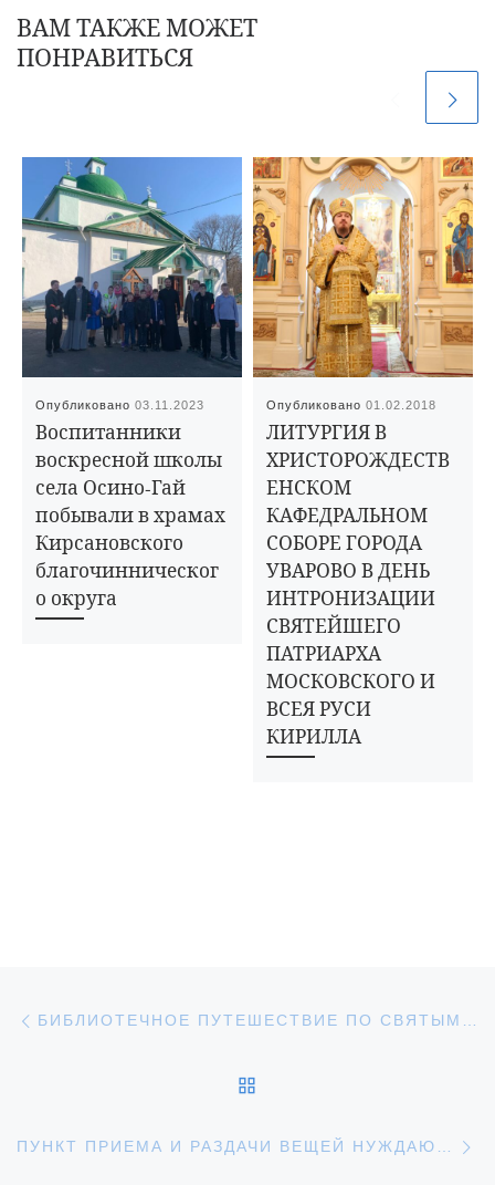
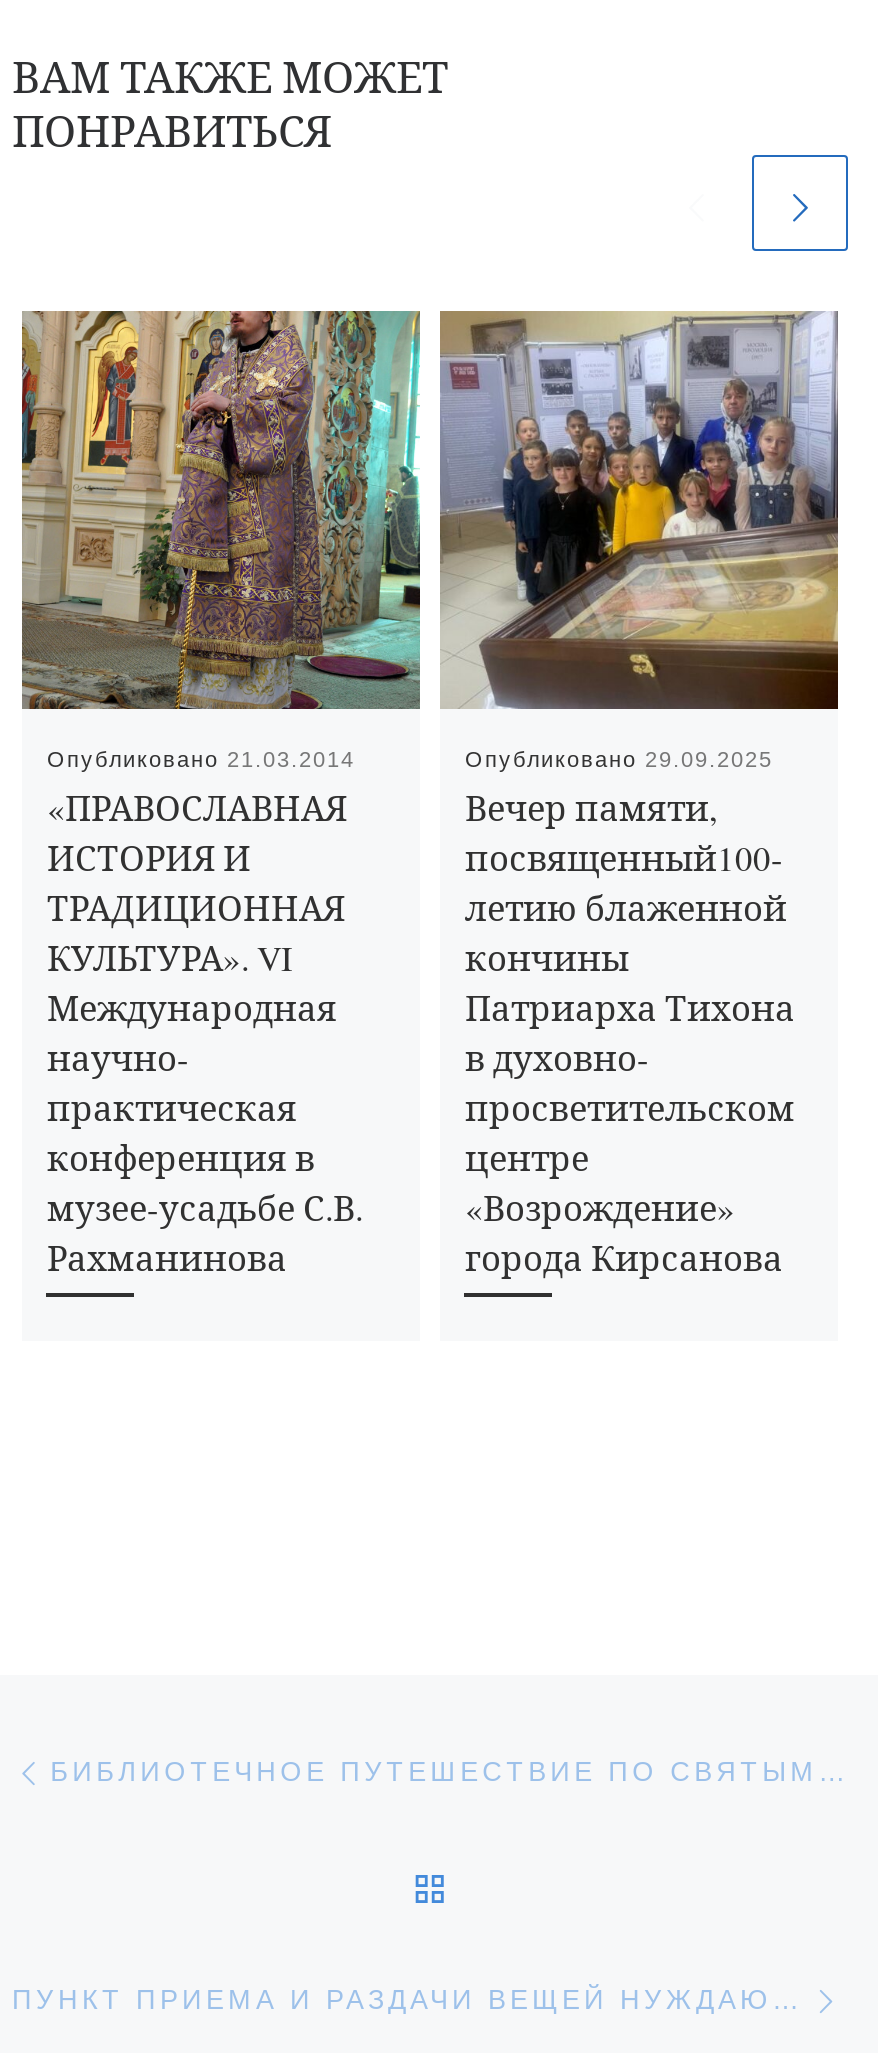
[21,156,243,611] [image] | Опубликовано 03.11.2023 | Воспитанники | воскресной школы | села Осино-Гай | побывали в храмах | Кирсановского | благочинническог | о округа -> [20,309,422,1281] [image] | Опубликовано 21.03.2014 | «ПРАВОСЛАВНАЯ | ИСТОРИЯ И | ТРАДИЦИОННАЯ | КУЛЬТУРА». VI | Международная | научно- | практическая | конференция в | музее-усадьбе С.В. | Рахманинова
[252,156,474,749] [image] | Опубликовано 01.02.2018 | ЛИТУРГИЯ В | ХРИСТОРОЖДЕСТВ | ЕНСКОМ | КАФЕДРАЛЬНОМ | СОБОРЕ ГОРОДА | УВАРОВО В ДЕНЬ | ИНТРОНИЗАЦИИ | СВЯТЕЙШЕГО | ПАТРИАРХА | МОСКОВСКОГО И | ВСЕЯ РУСИ | КИРИЛЛА -> [438,311,840,1281] [image] | Опубликовано 29.09.2025 | Вечер памяти, | посвященный100- | летию блаженной | кончины | Патриарха Тихона | в духовно- | просветительском | центре | «Возрождение» | города Кирсанова

